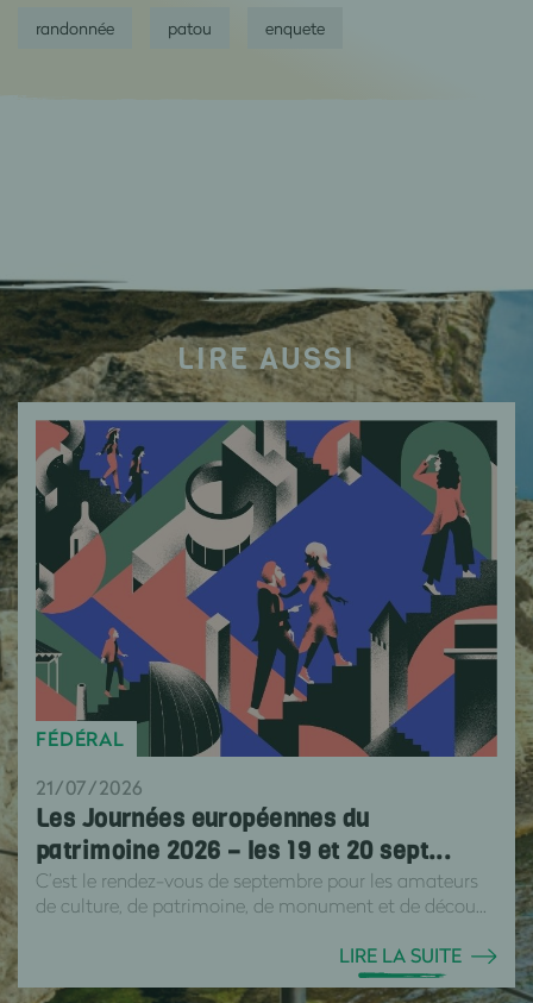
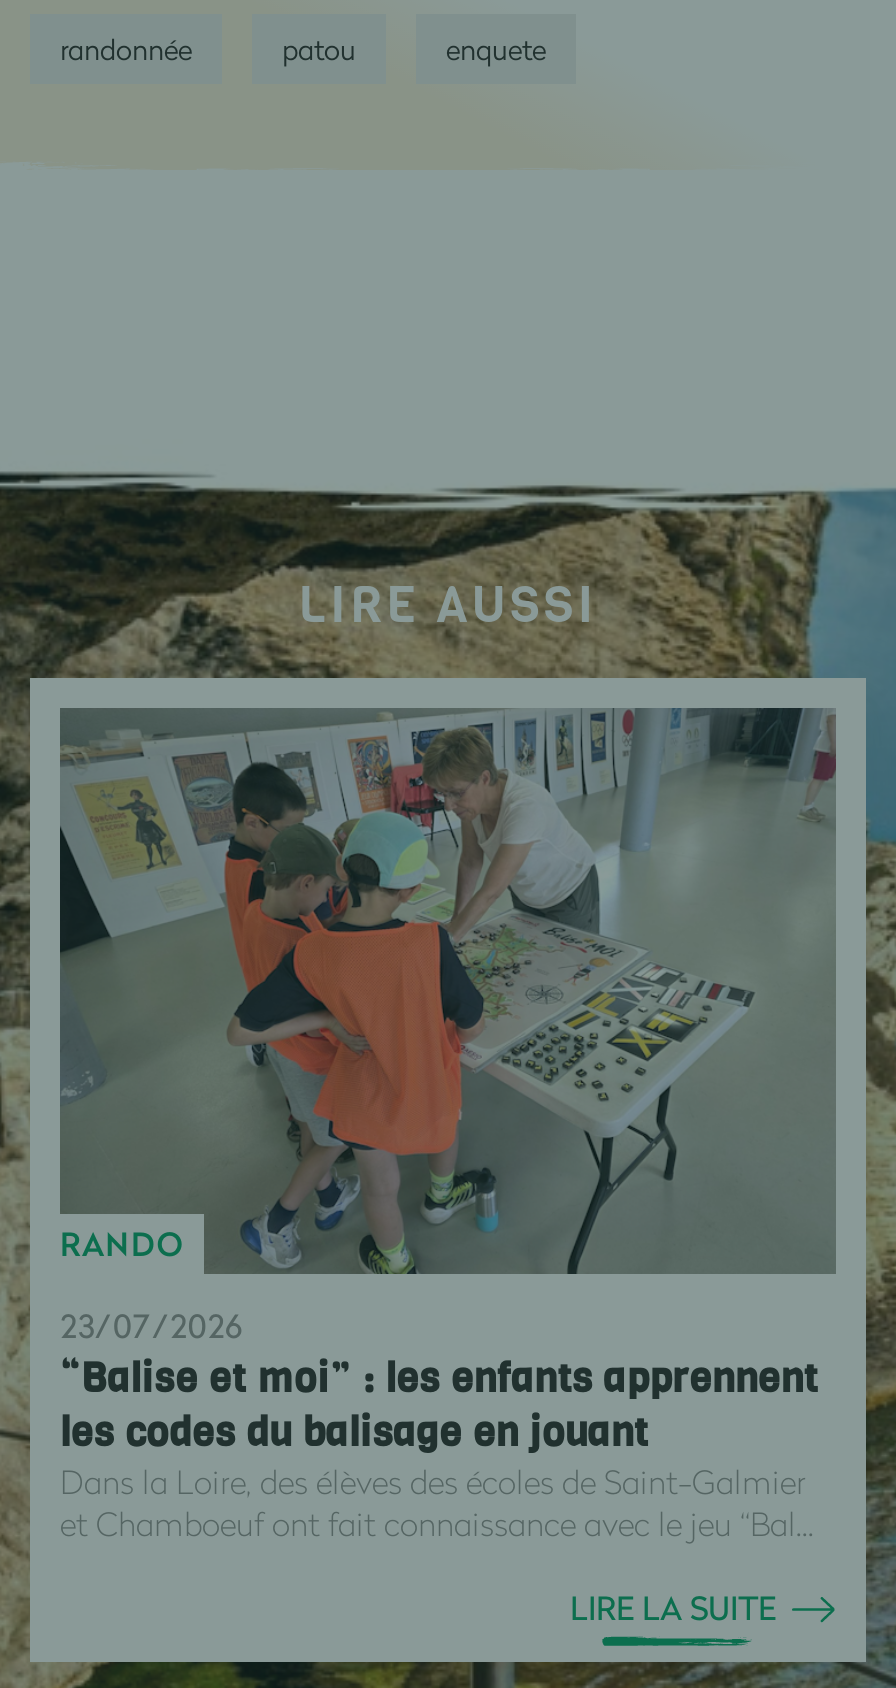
[35,420,497,758] [image] | FÉDÉRAL -> [58,706,836,1276] [image] | RANDO
[36,775,487,917] 21/07/2026 | Les Journées européennes du | patrimoine 2026 – les 19 et 20 sept... | C’est le rendez-vous de septembre pour les amateurs | de culture, de patrimoine, de monument et de décou... -> [60,1304,818,1544] 23/07/2026 | “Balise et moi” : les enfants apprennent | les codes du balisage en jouant | Dans la Loire, des élèves des écoles de Saint-Galmier | et Chamboeuf ont fait connaissance avec le jeu “Bal...

